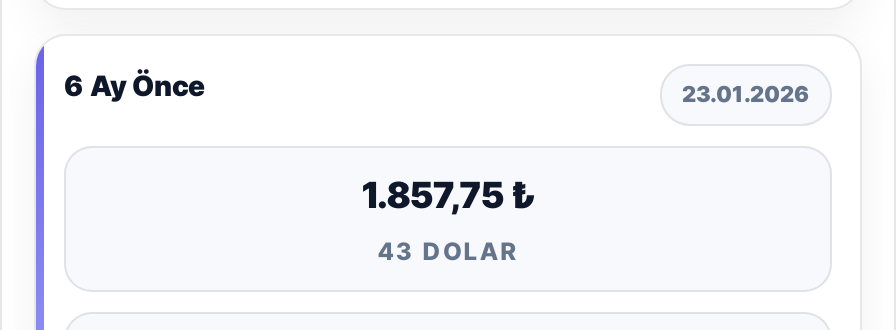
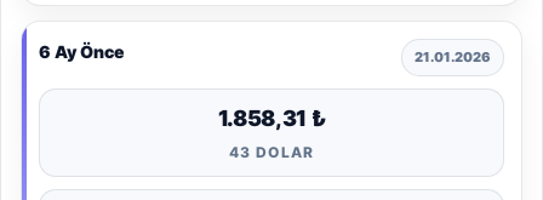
[682,80,810,108] 23.01.2026 -> [415,48,491,65] 21.01.2026
[362,174,534,216] 1.857,75 ₺ -> [218,105,325,131] 1.858,31 ₺

